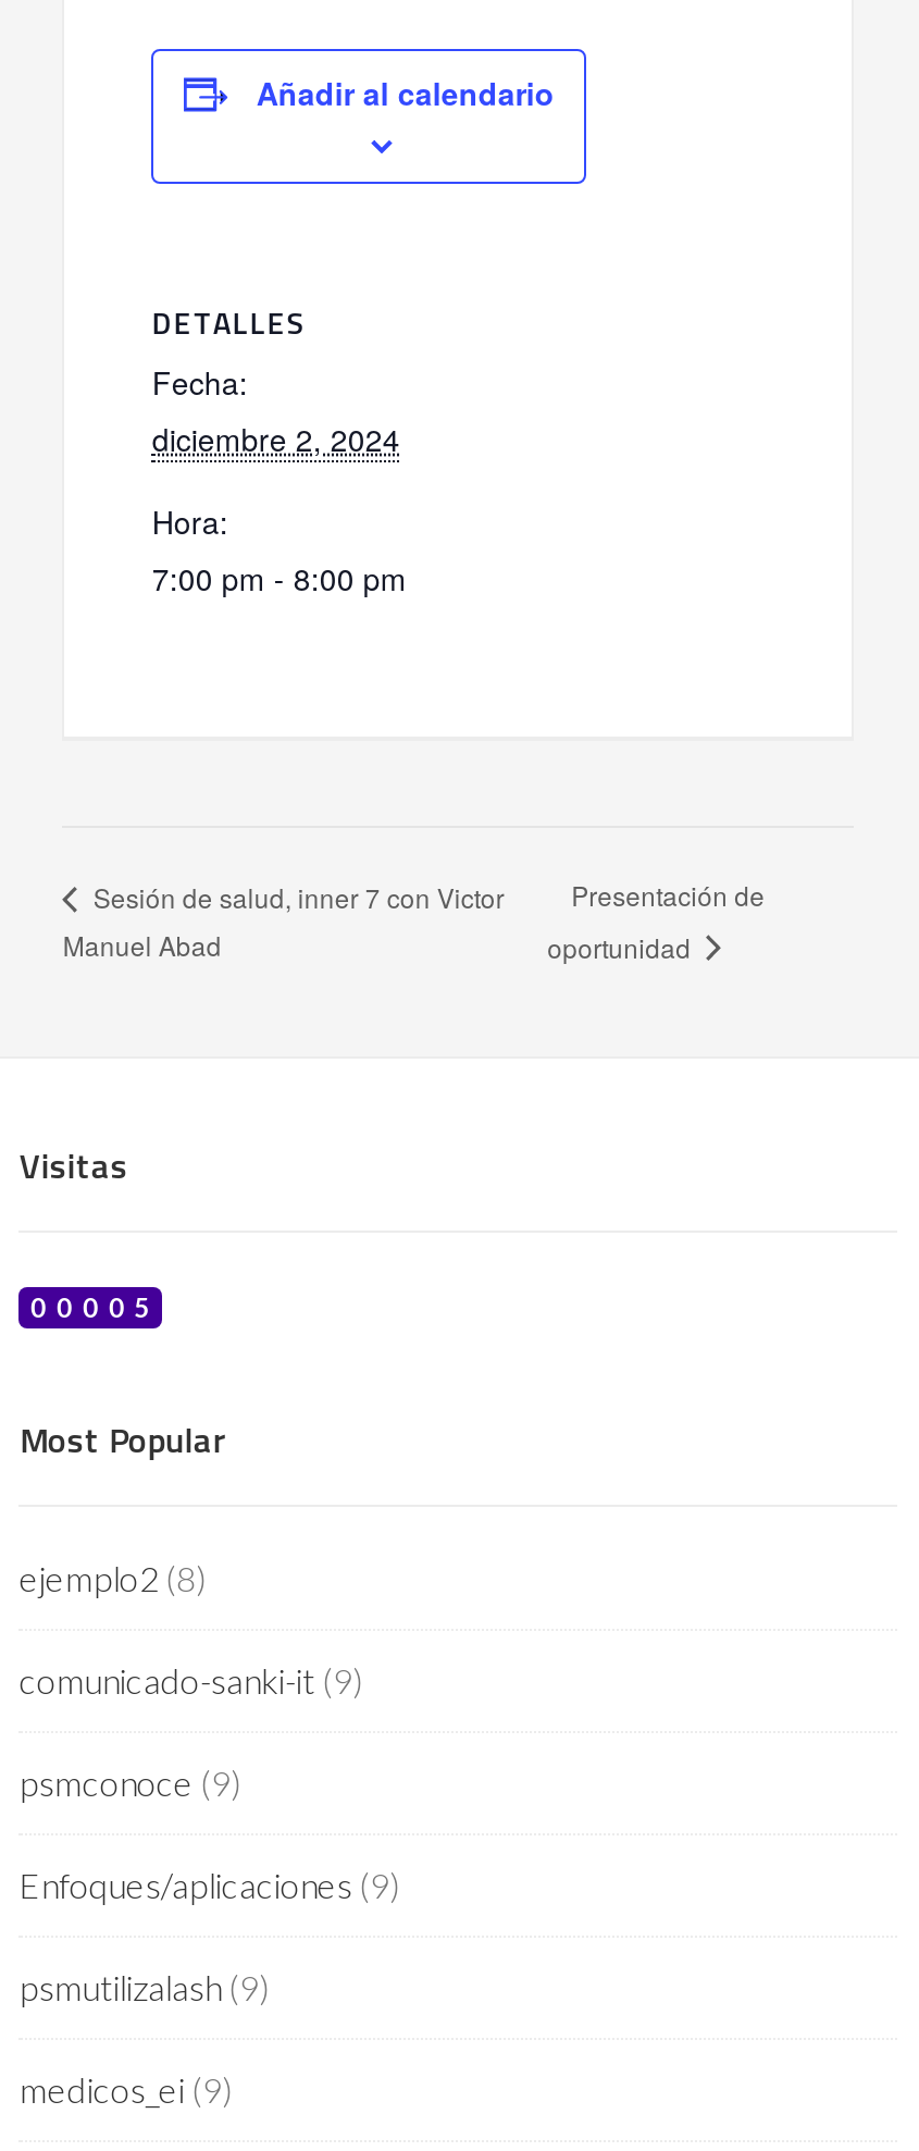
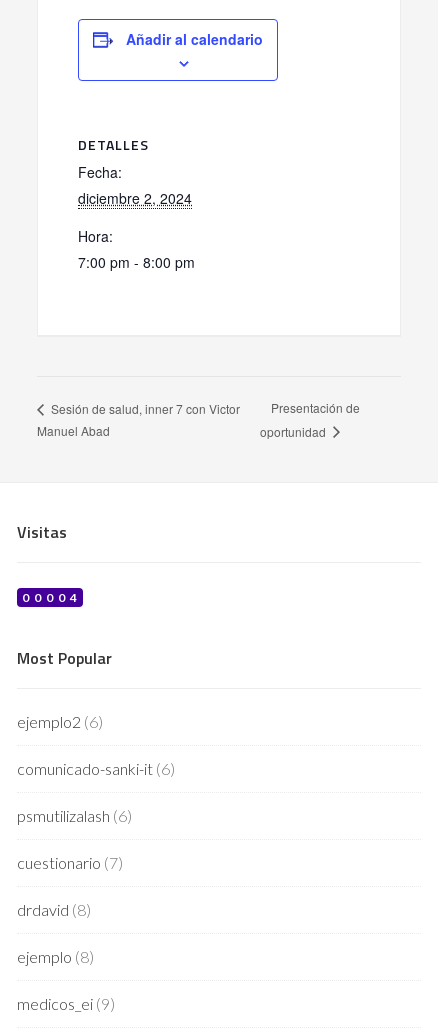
[30,1292,161,1325] 00005 -> [22,590,82,605] 00004
[19,1558,400,2008] ejemplo2 (8) | comunicado-sanki-it (9) | psmconoce (9) | Enfoques/aplicaciones (9) | psmutilizalash (9) -> [17,712,175,966] ejemplo2 (6) | comunicado-sanki-it (6) | psmutilizalash (6) | cuestionario (7) | drdavid (8) | ejemplo (8)

